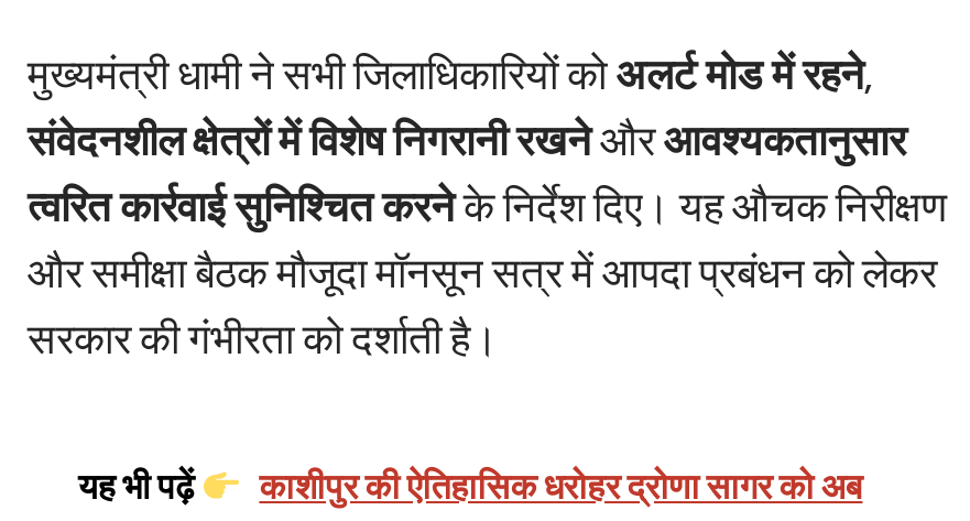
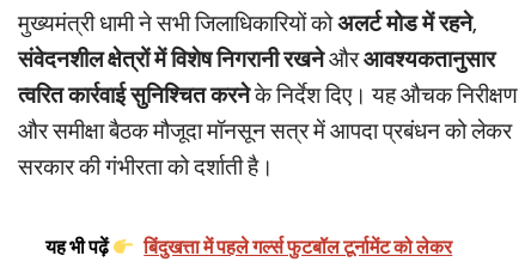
[259,470,863,506] काशीपुर की ऐतिहासिक धरोहर द्रोणा सागर को अब -> [144,238,452,257] बिंदुखत्ता में पहले गर्ल्स फुटबॉल टूर्नामेंट को लेकर

